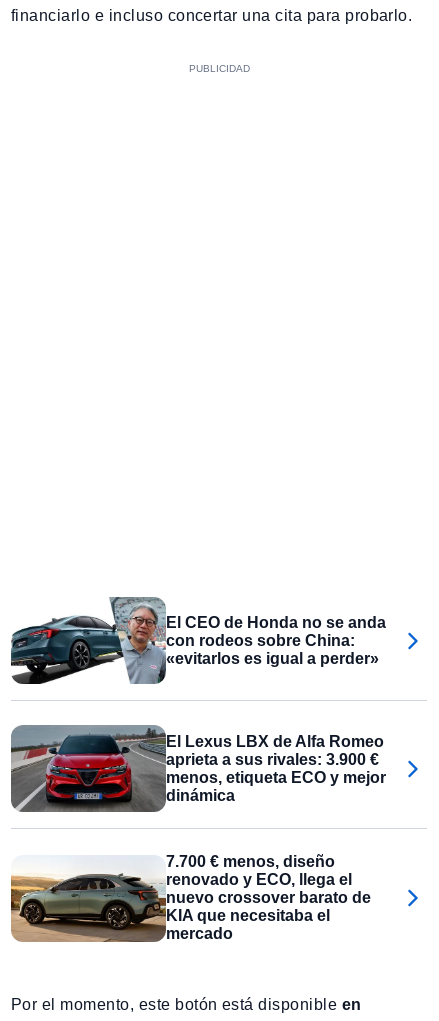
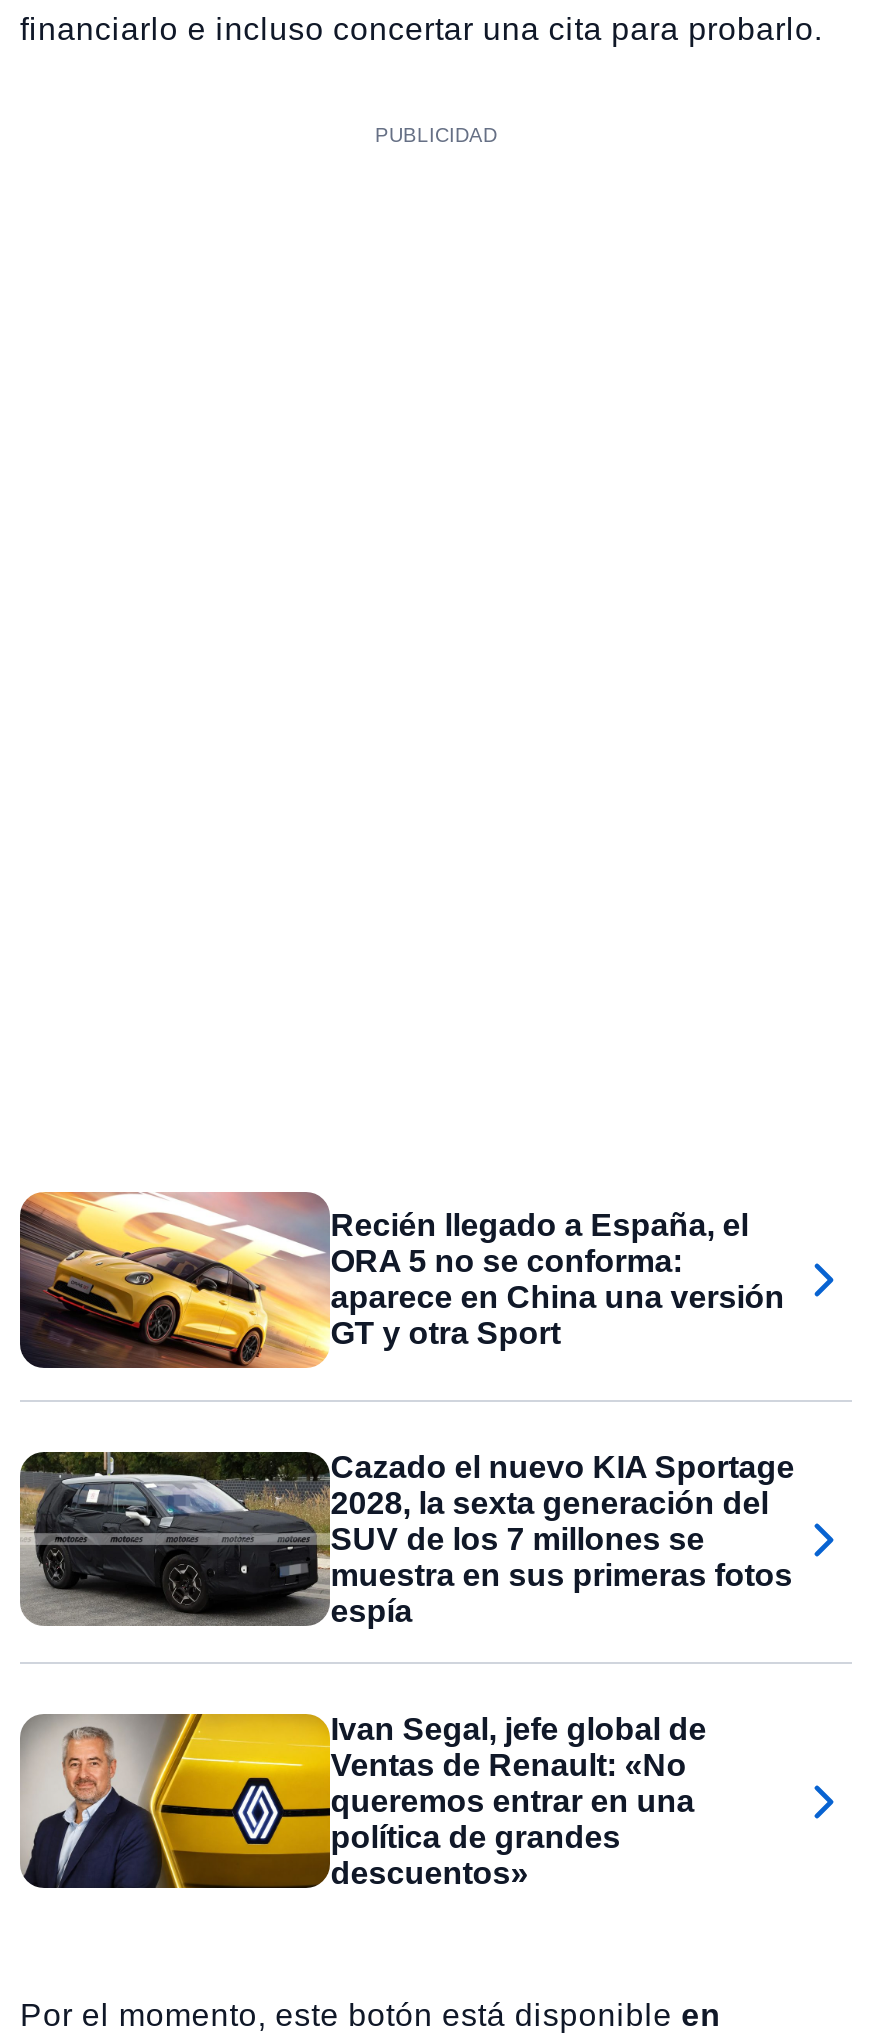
[10,596,386,685] [image] | El CEO de Honda no se anda | con rodeos sobre China: | «evitarlos es igual a perder» -> [18,1189,784,1371] [image] | Recién llegado a España, el | ORA 5 no se conforma: | aparece en China una versión | GT y otra Sport
[10,725,386,811] [image] | El Lexus LBX de Alfa Romeo | aprieta a sus rivales: 3.900 € | menos, etiqueta ECO y mejor | dinámica -> [20,1449,794,1627] [image] | Cazado el nuevo KIA Sportage | 2028, la sexta generación del | SUV de los 7 millones se | muestra en sus primeras fotos | espía
[11,853,371,942] [image] | 7.700 € menos, diseño | renovado y ECO, llega el | nuevo crossover barato de | KIA que necesitaba el | mercado -> [20,1711,706,1889] [image] | Ivan Segal, jefe global de | Ventas de Renault: «No | queremos entrar en una | política de grandes | descuentos»

